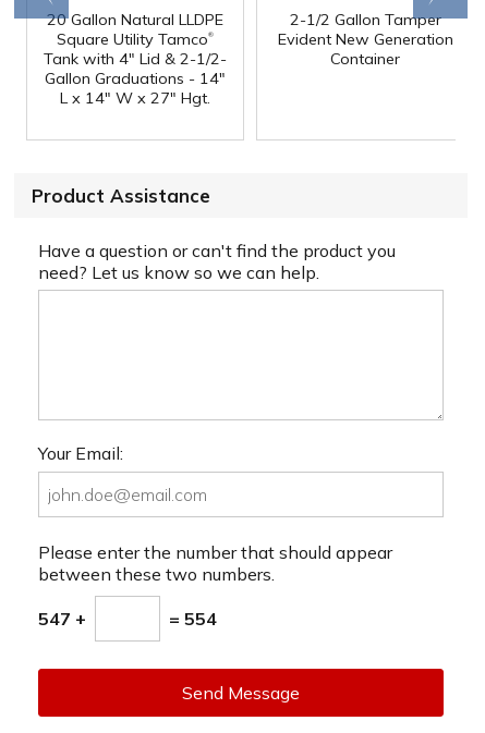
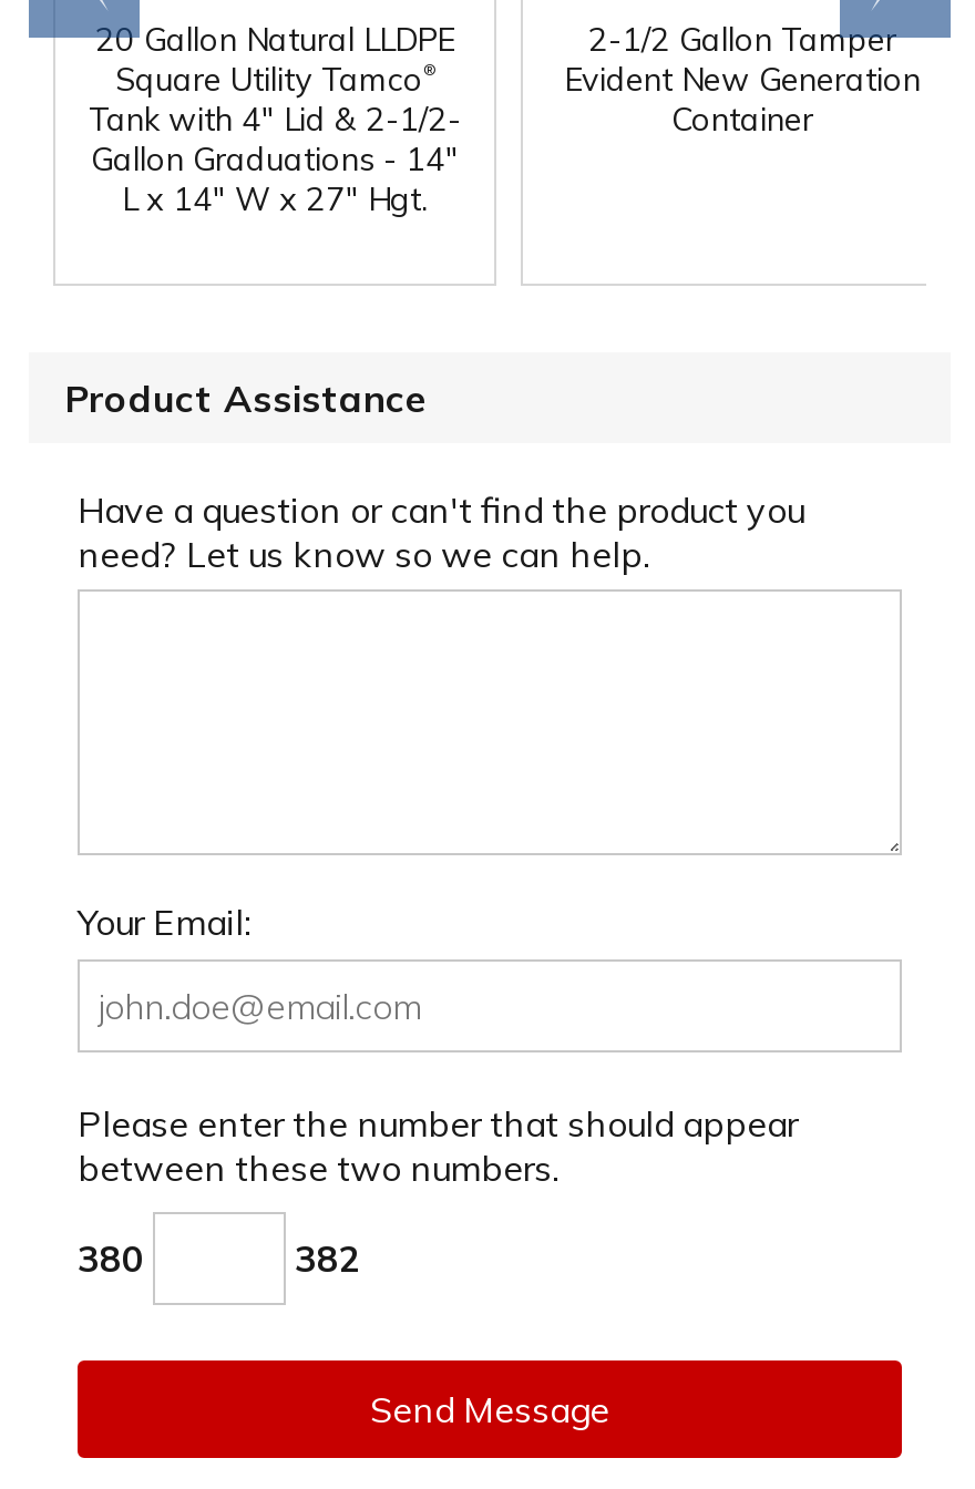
[38,608,217,629] 547 + | = 554 -> [78,1236,361,1280] 380 | 382

